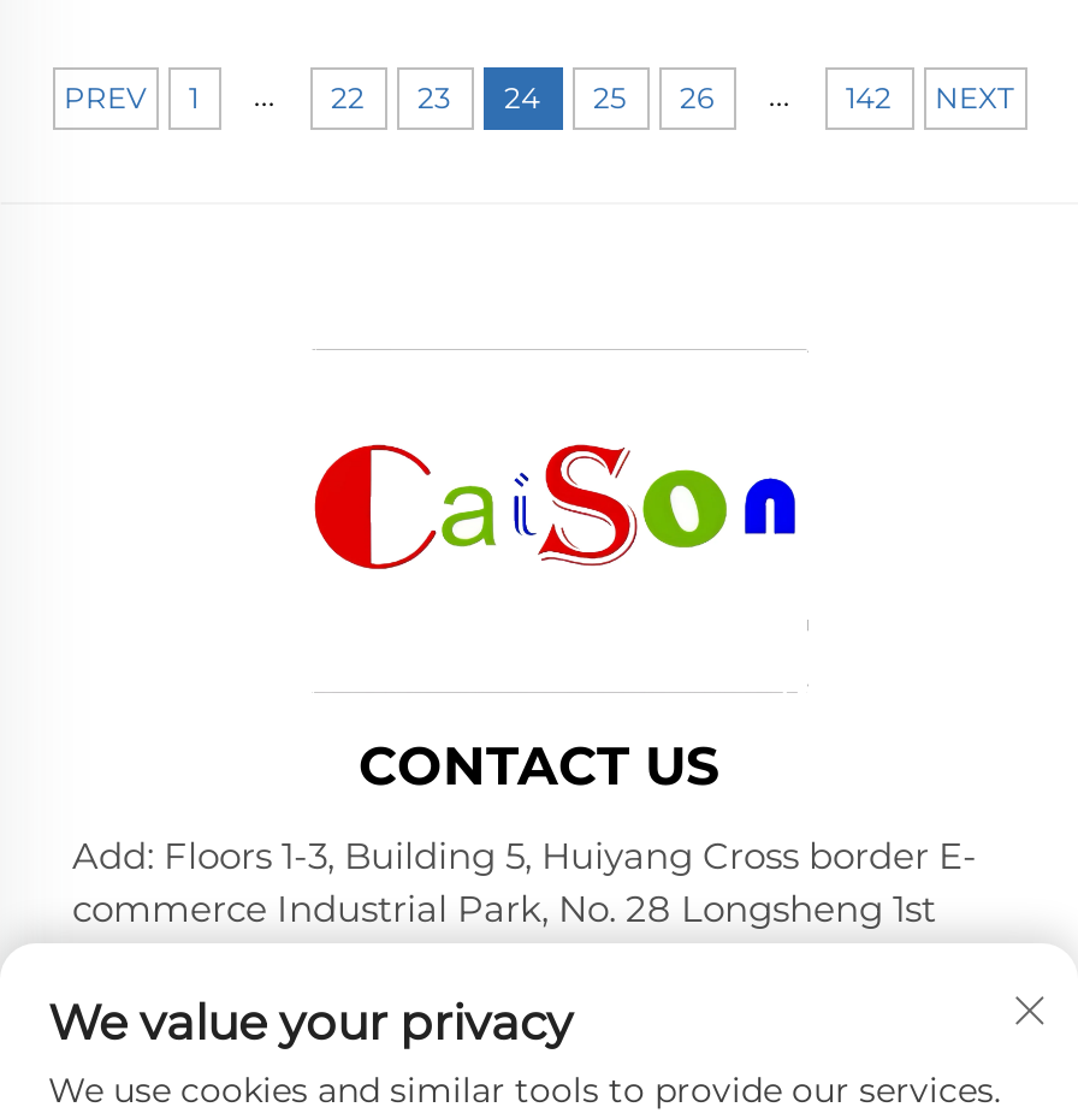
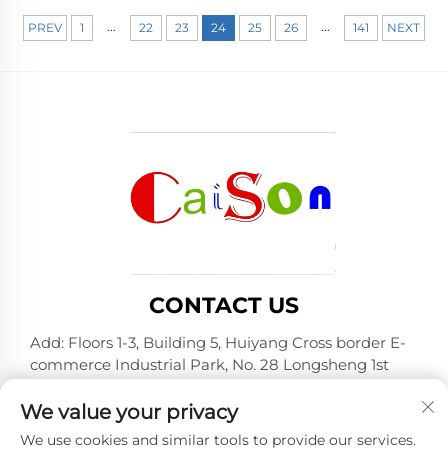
[846,79,892,116] 142 -> [353,20,369,35] 141

